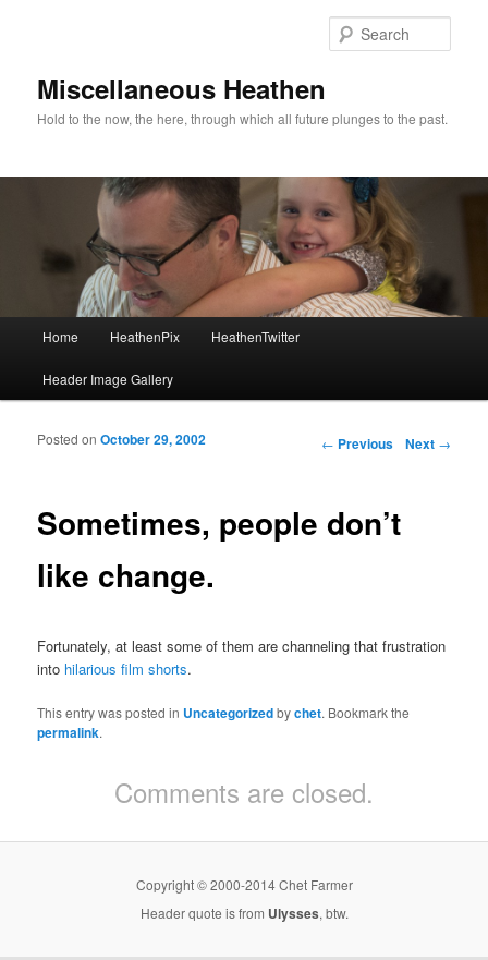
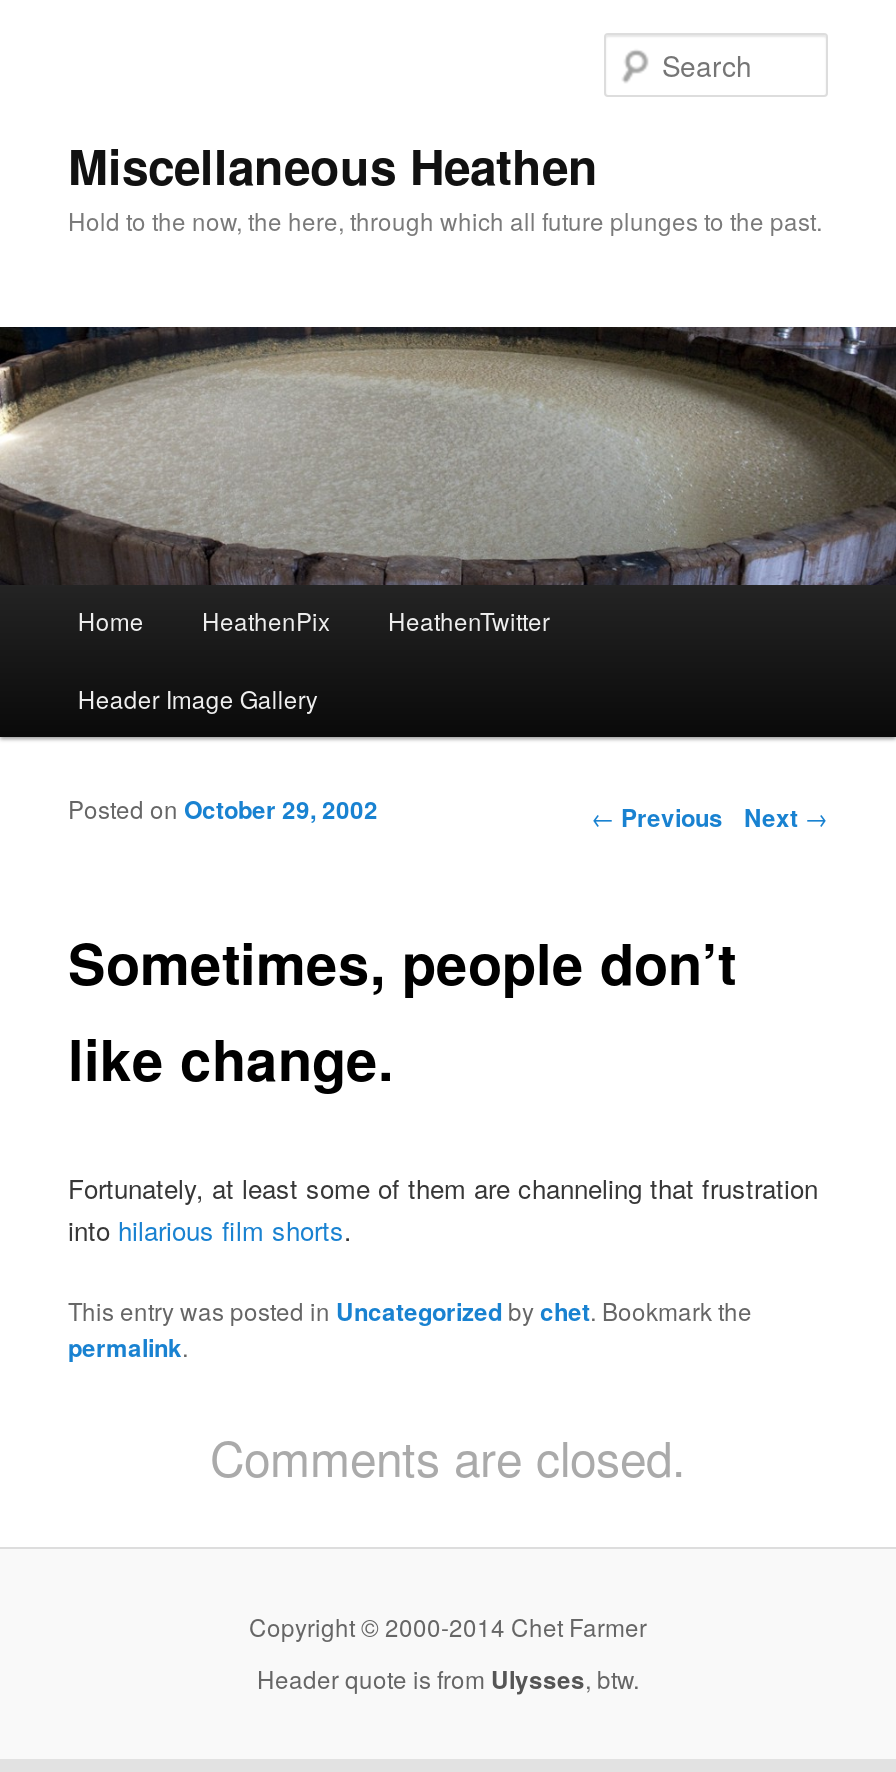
[3,175,485,318] [image] -> [6,325,890,585] [image]

